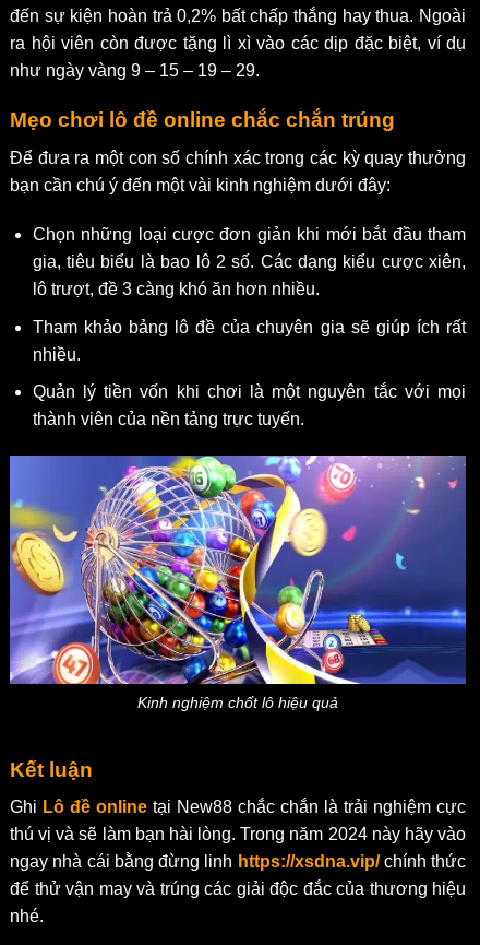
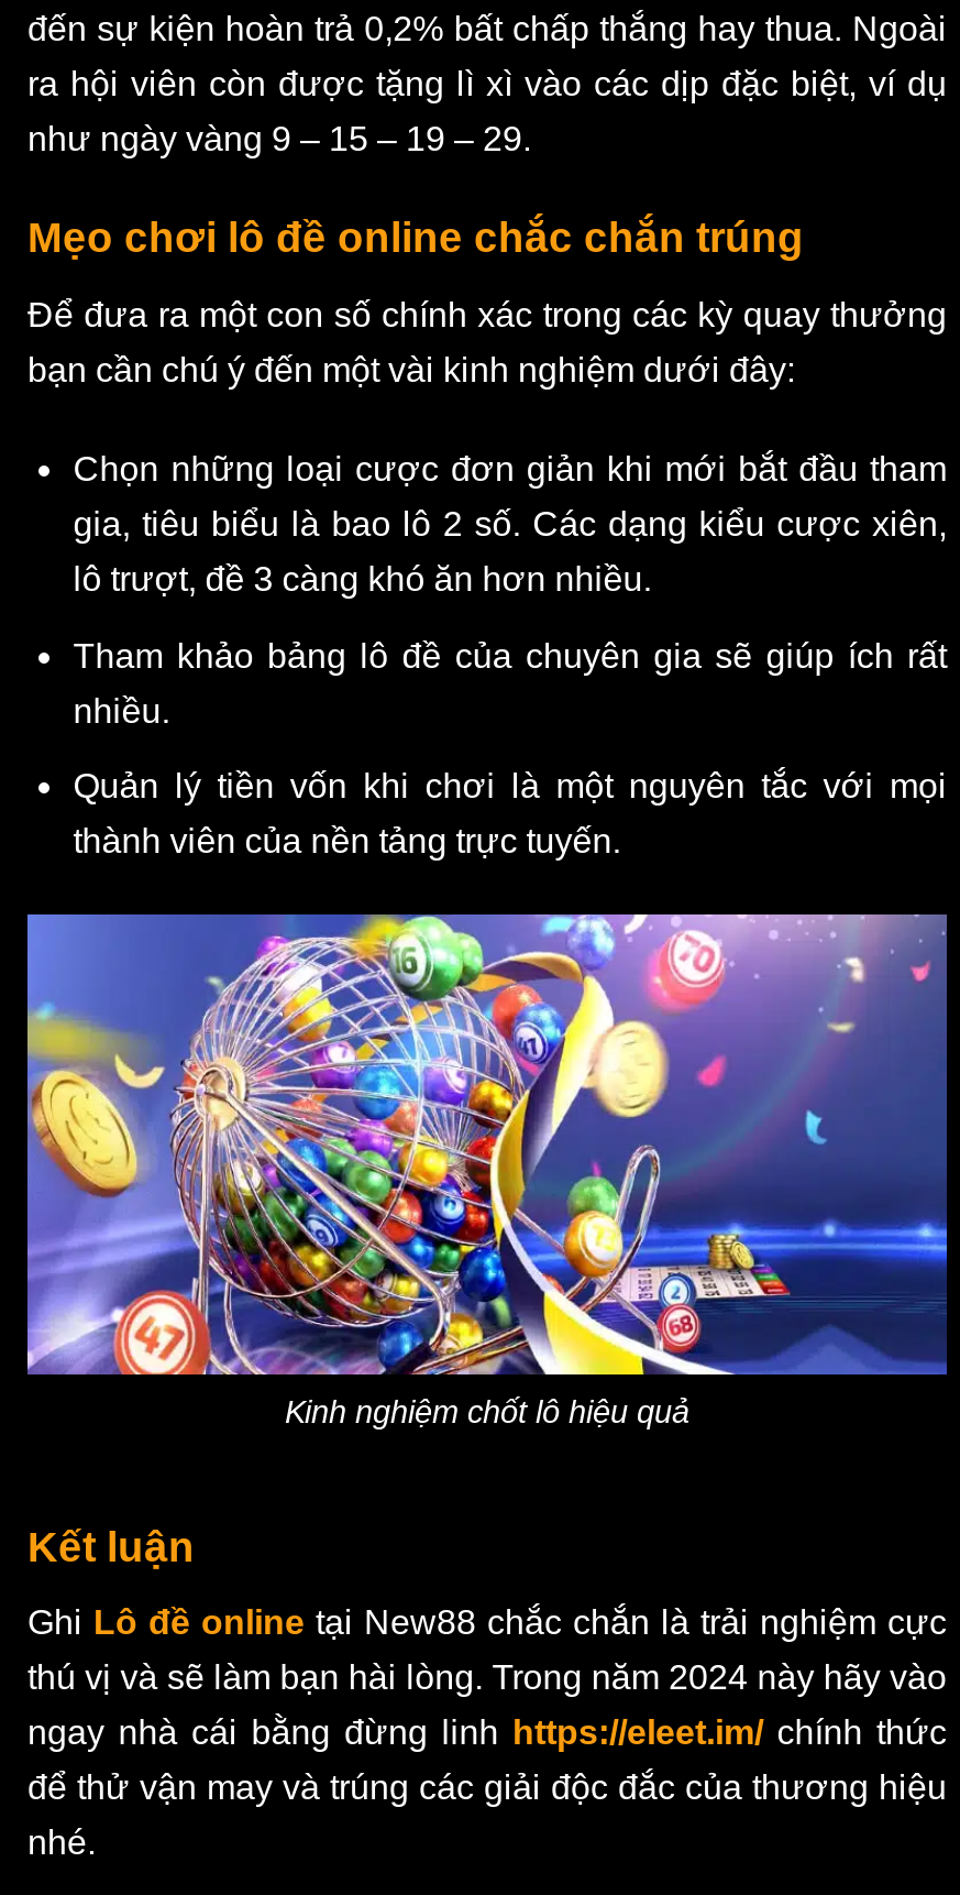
[10,853,466,871] ngay nhà cái bằng đừng linh https://xsdna.vip/ chính thức -> [27,1714,947,1752] ngay nhà cái bằng đừng linh https://eleet.im/ chính thức

